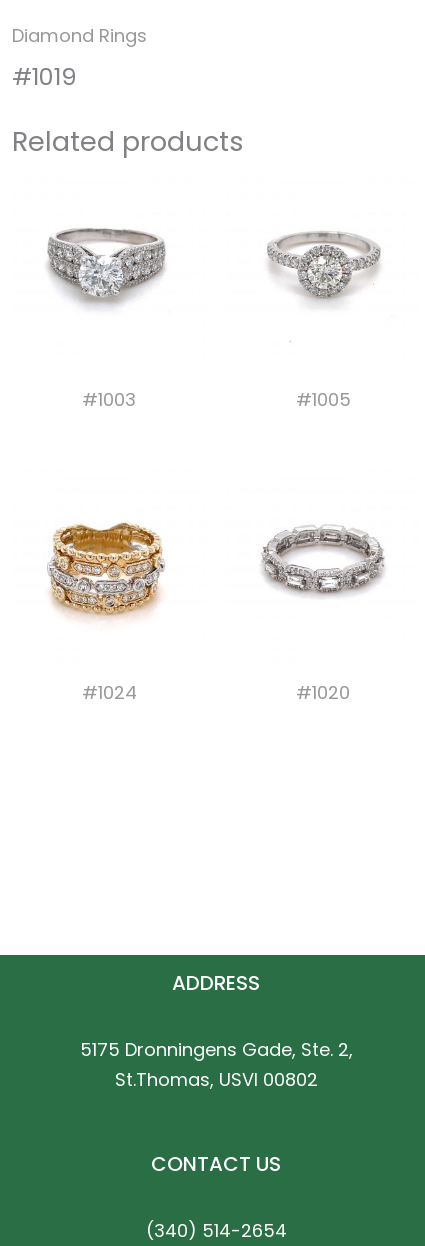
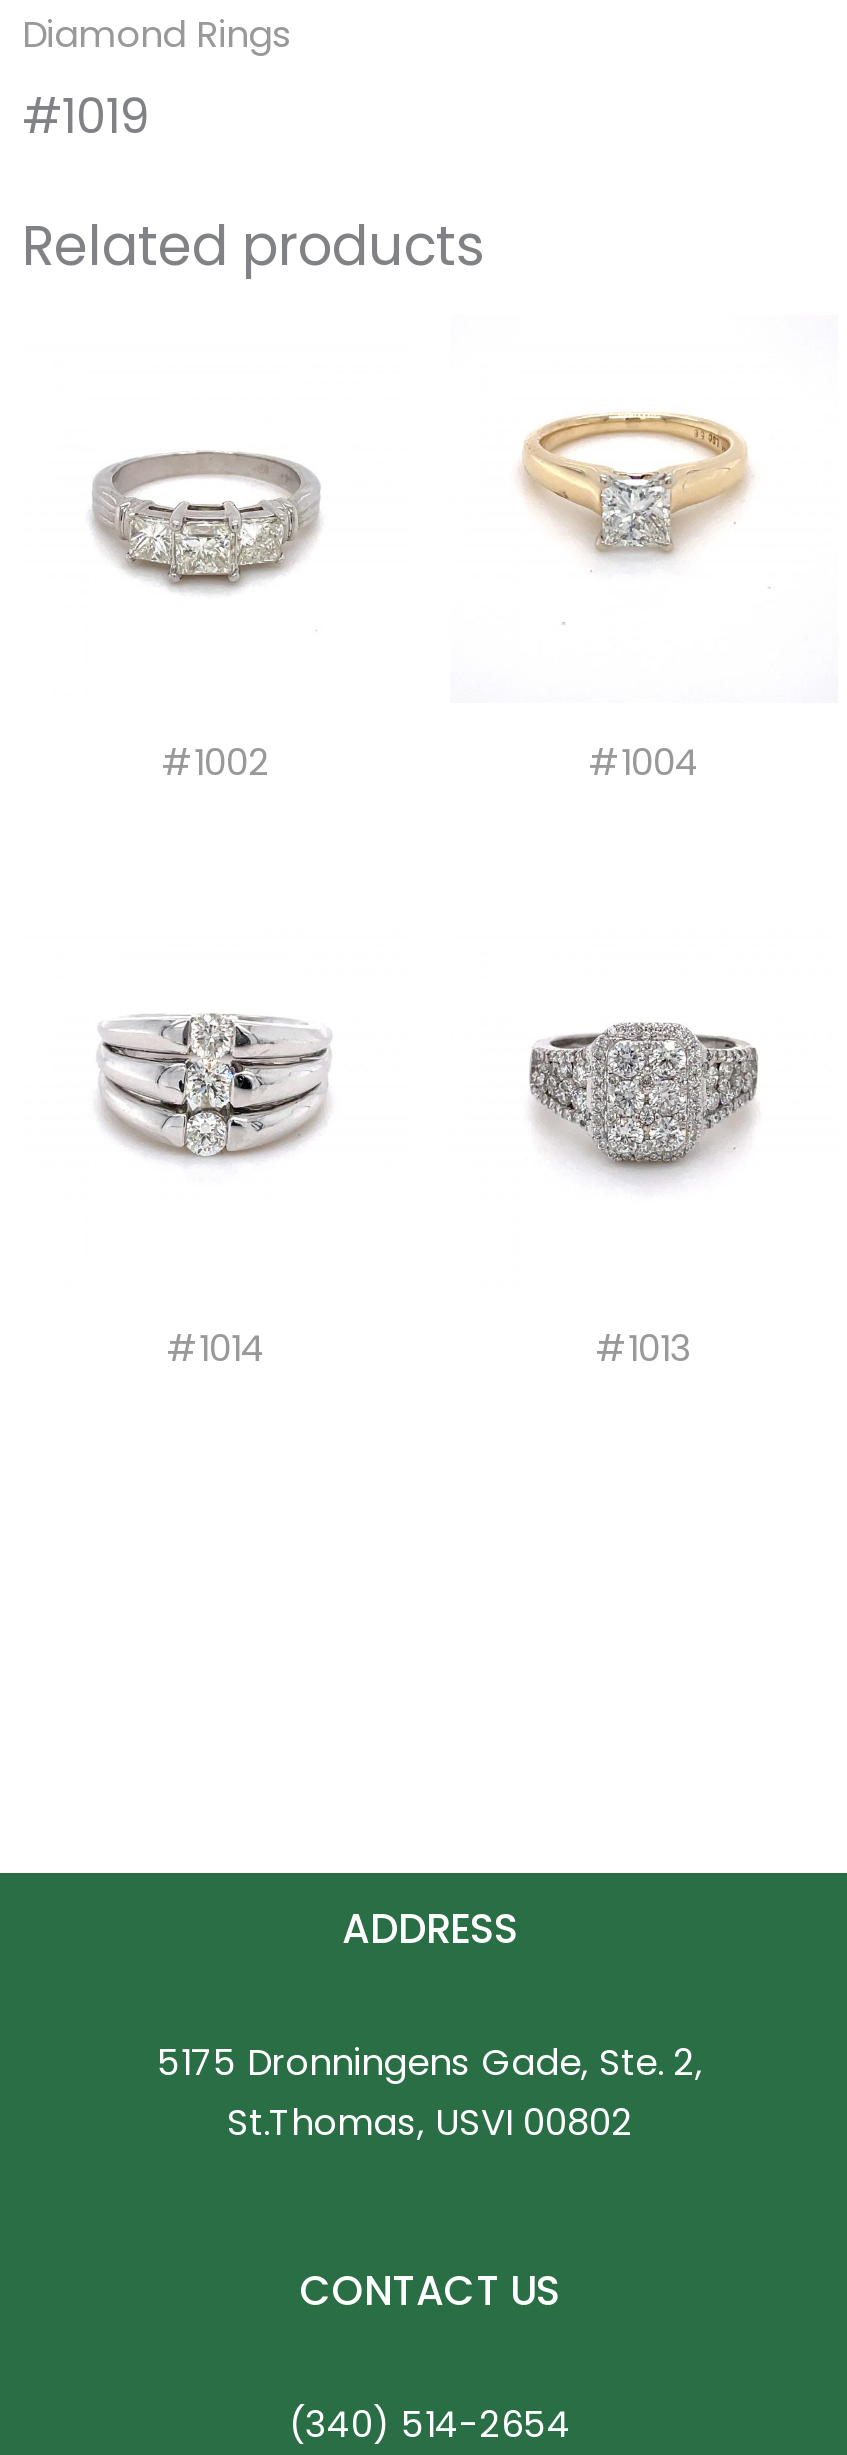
[47,227,166,314] [image] -> [90,419,328,593] [image]
[261,226,381,302] [image] -> [518,413,758,565] [image]
[82,387,136,412] #1003 -> [162,737,270,787] #1002
[295,387,350,412] #1005 -> [589,737,699,787] #1004
[48,522,165,620] [image] -> [98,1009,330,1201] [image]
[261,525,385,610] [image] -> [522,1019,766,1185] [image]
[81,680,136,705] #1024 -> [167,1324,265,1374] #1014
[296,680,350,705] #1020 -> [596,1324,692,1374] #1013

